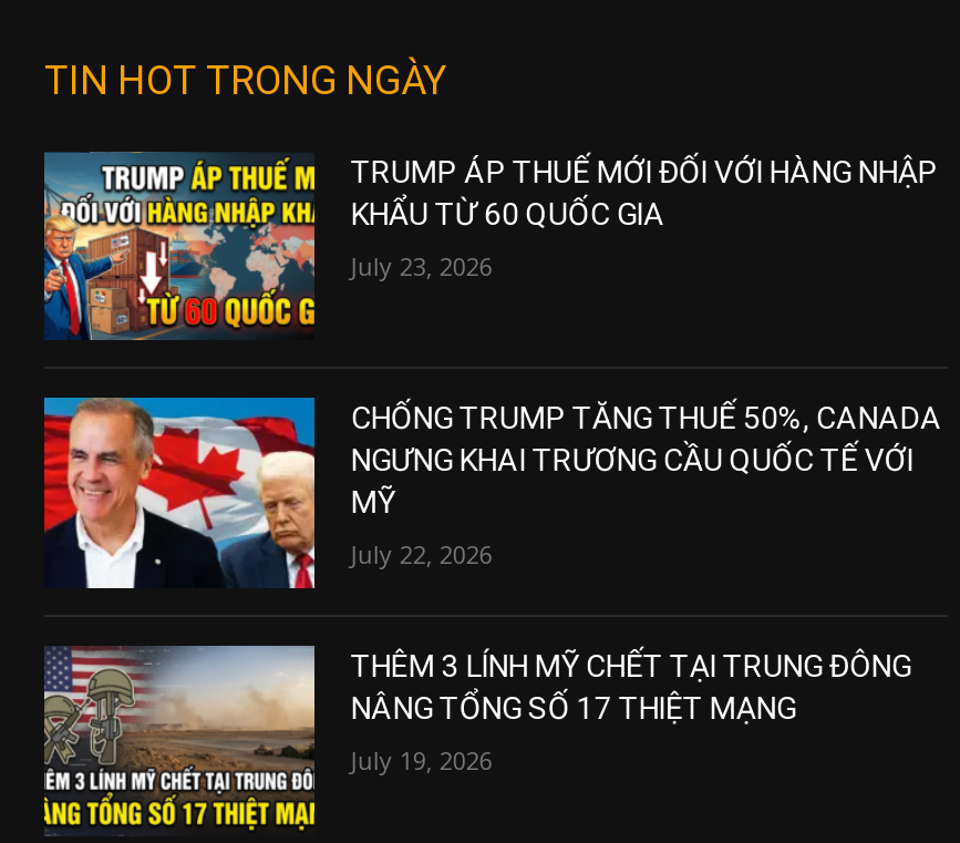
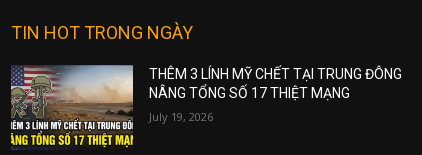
[42,152,938,342] [image] | TRUMP ÁP THUẾ MỚI ĐỐI VỚI HÀNG NHẬP | KHẨU TỪ 60 QUỐC GIA | July 23, 2026 -> none
[42,395,942,593] [image] | CHỐNG TRUMP TĂNG THUẾ 50%, CANADA | NGƯNG KHAI TRƯƠNG CẦU QUỐC TẾ VỚI | MỸ | July 22, 2026 -> none

